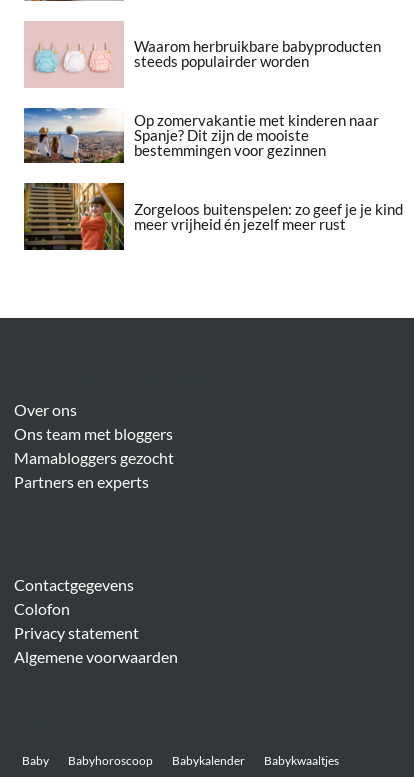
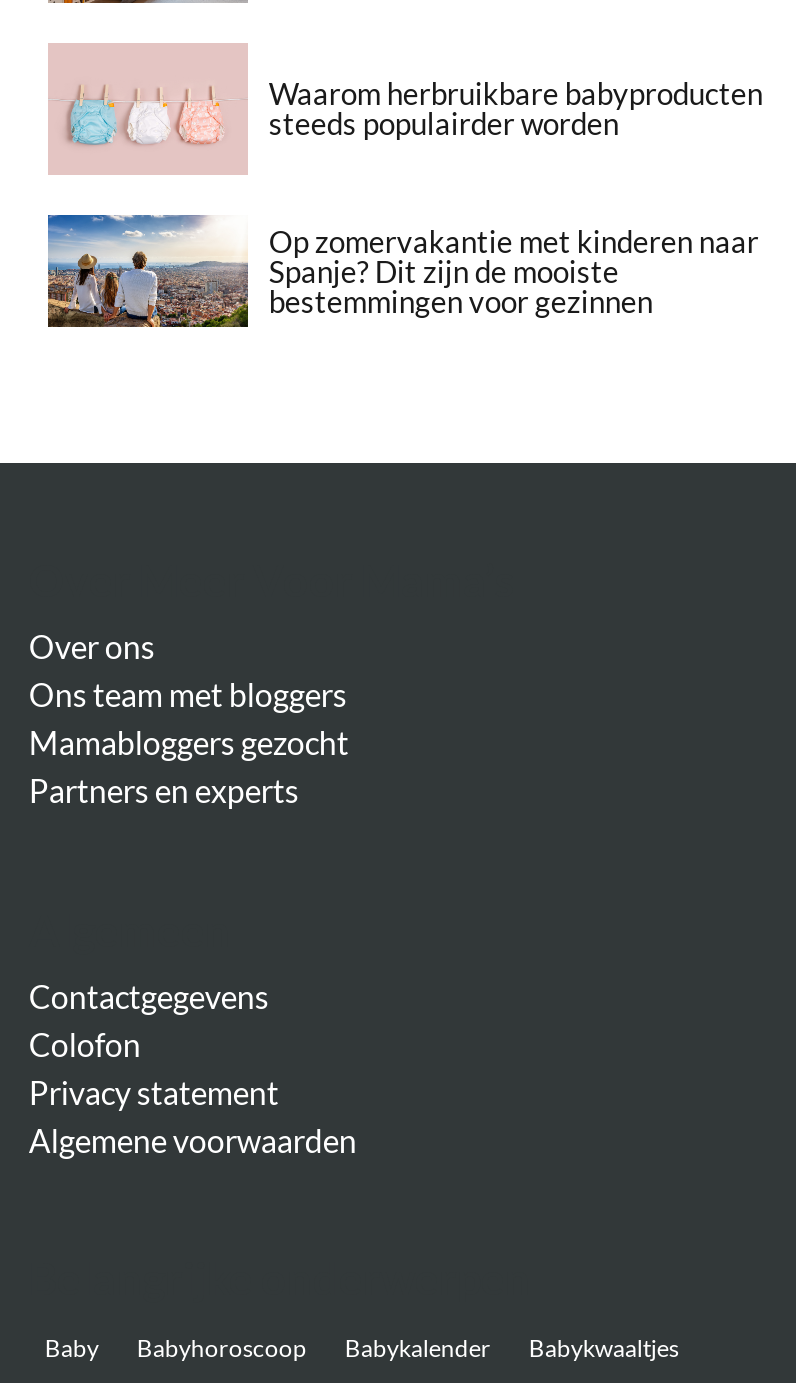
[23,182,403,251] [image] | Zorgeloos buitenspelen: zo geef je je kind | meer vrijheid én jezelf meer rust -> none

